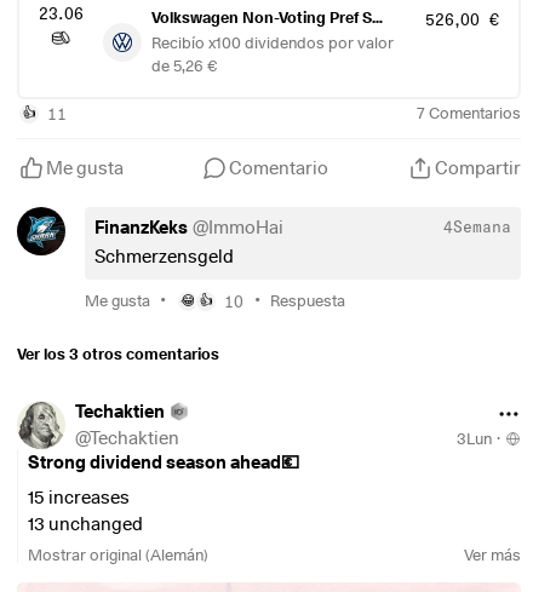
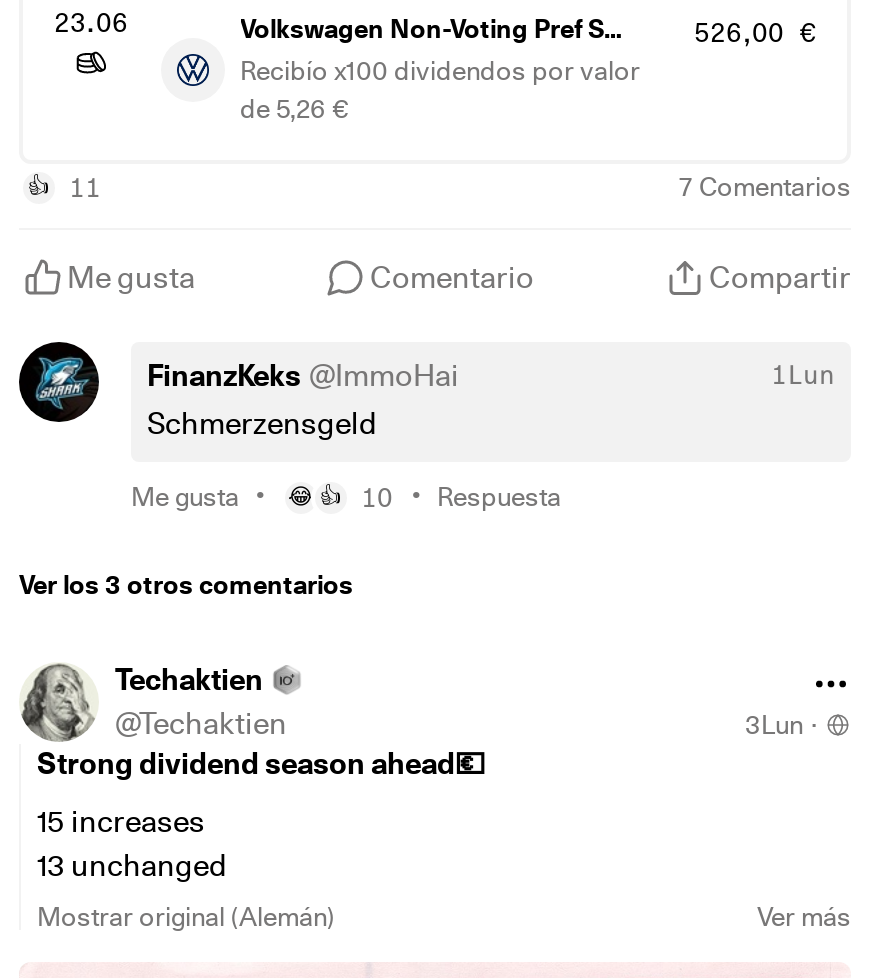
[443,217,511,236] 4Semana -> [771,358,835,390] 1Lun

